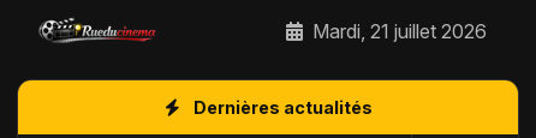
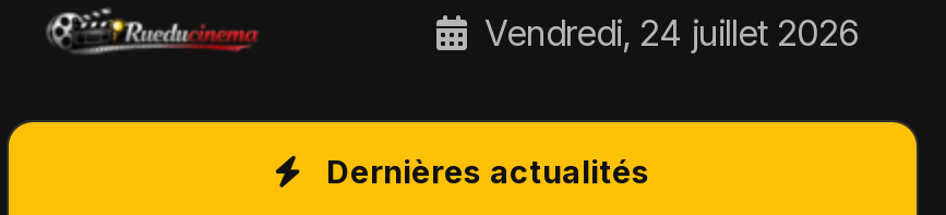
[303,19,487,43] Mardi, 21 juillet 2026 -> [467,11,860,55] Vendredi, 24 juillet 2026

